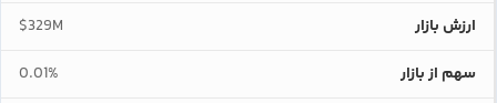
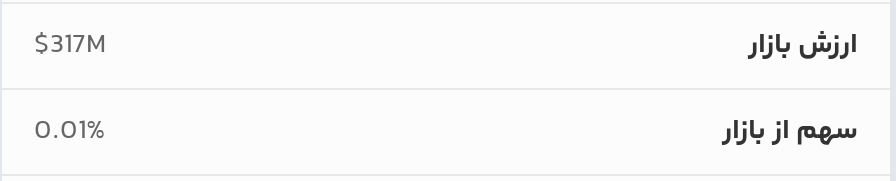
[19,15,63,39] $329M -> [34,24,106,68] $317M

